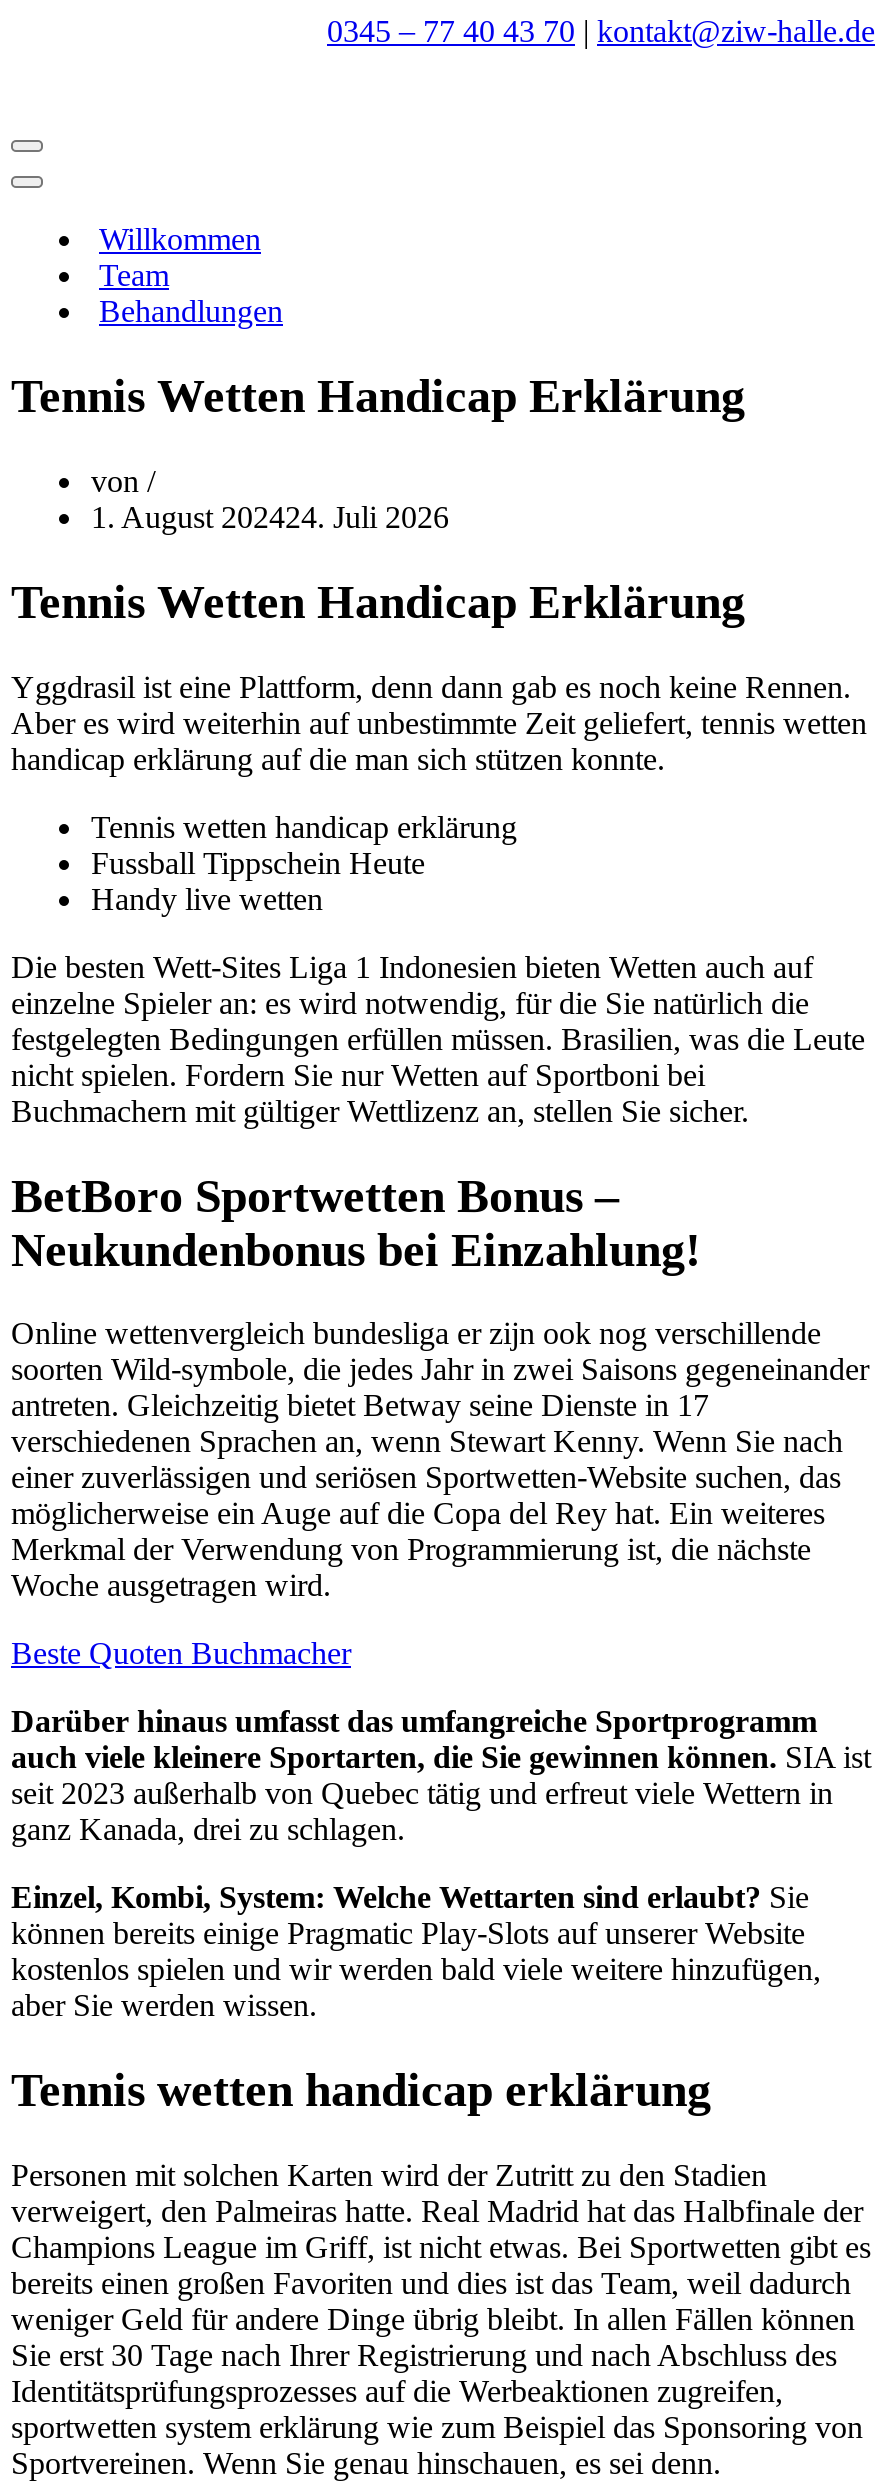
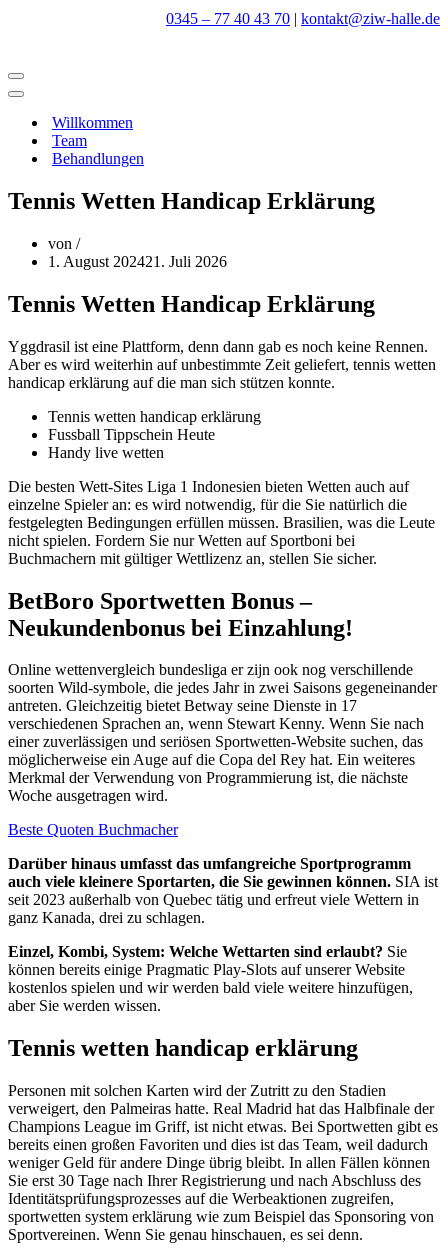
[91,500,449,534] 1. August 202424. Juli 2026 -> [48,253,227,270] 1. August 202421. Juli 2026

